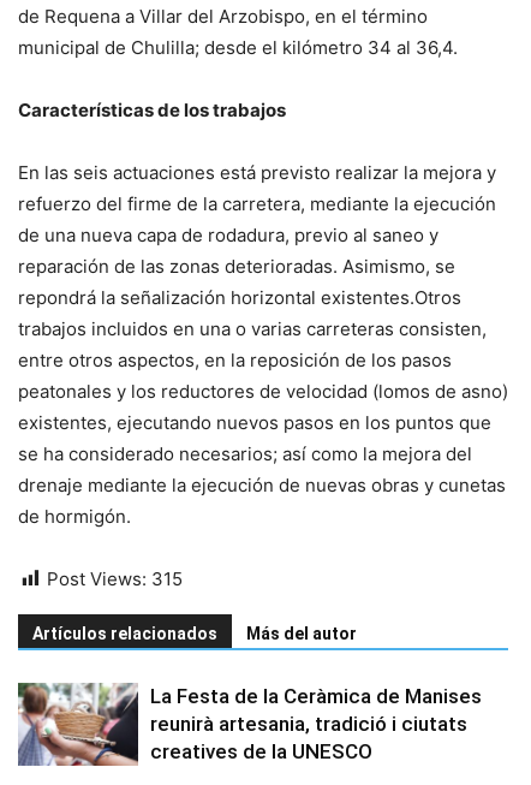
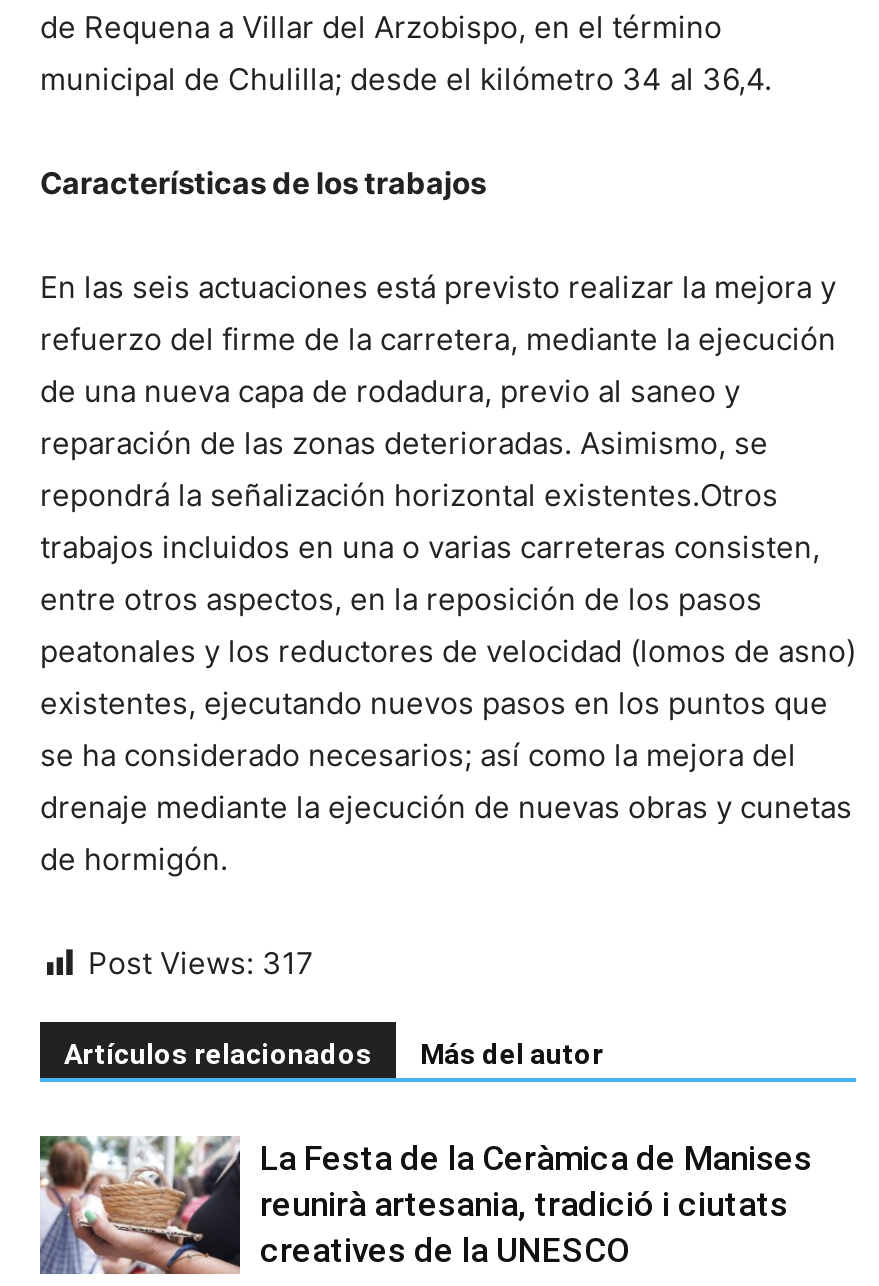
[47,567,183,590] Post Views: 315 -> [88,943,314,981] Post Views: 317

